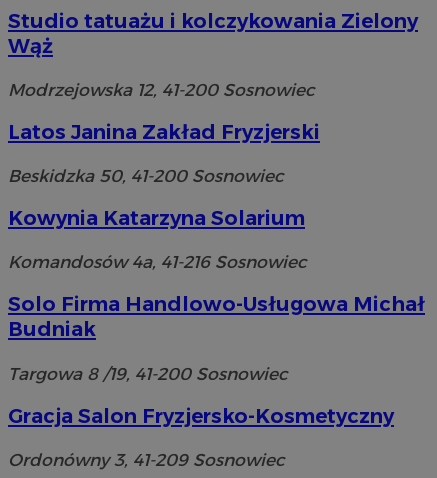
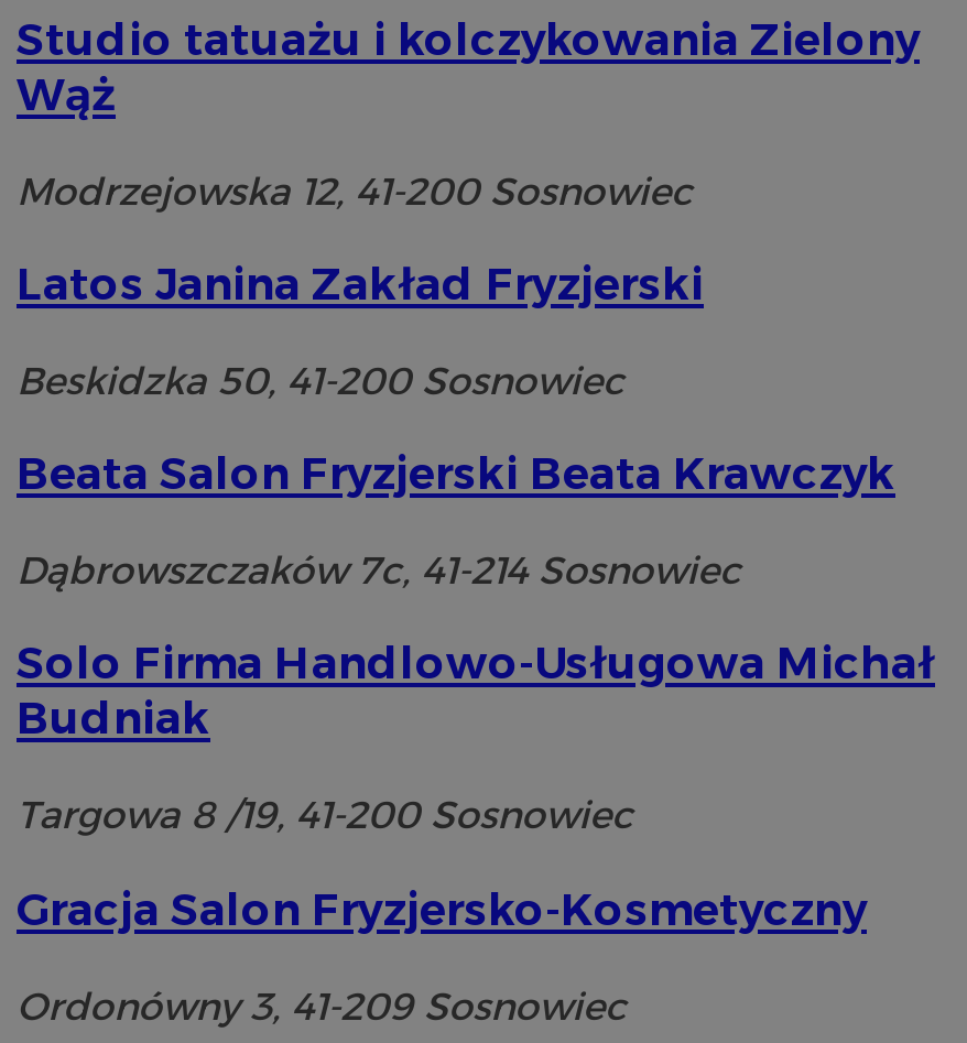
[8,206,305,230] Kowynia Katarzyna Solarium -> [17,448,895,501] Beata Salon Fryzjerski Beata Krawczyk
[8,251,307,272] Komandosów 4a, 41-216 Sosnowiec -> [17,547,741,593] Dąbrowszczaków 7c, 41-214 Sosnowiec

